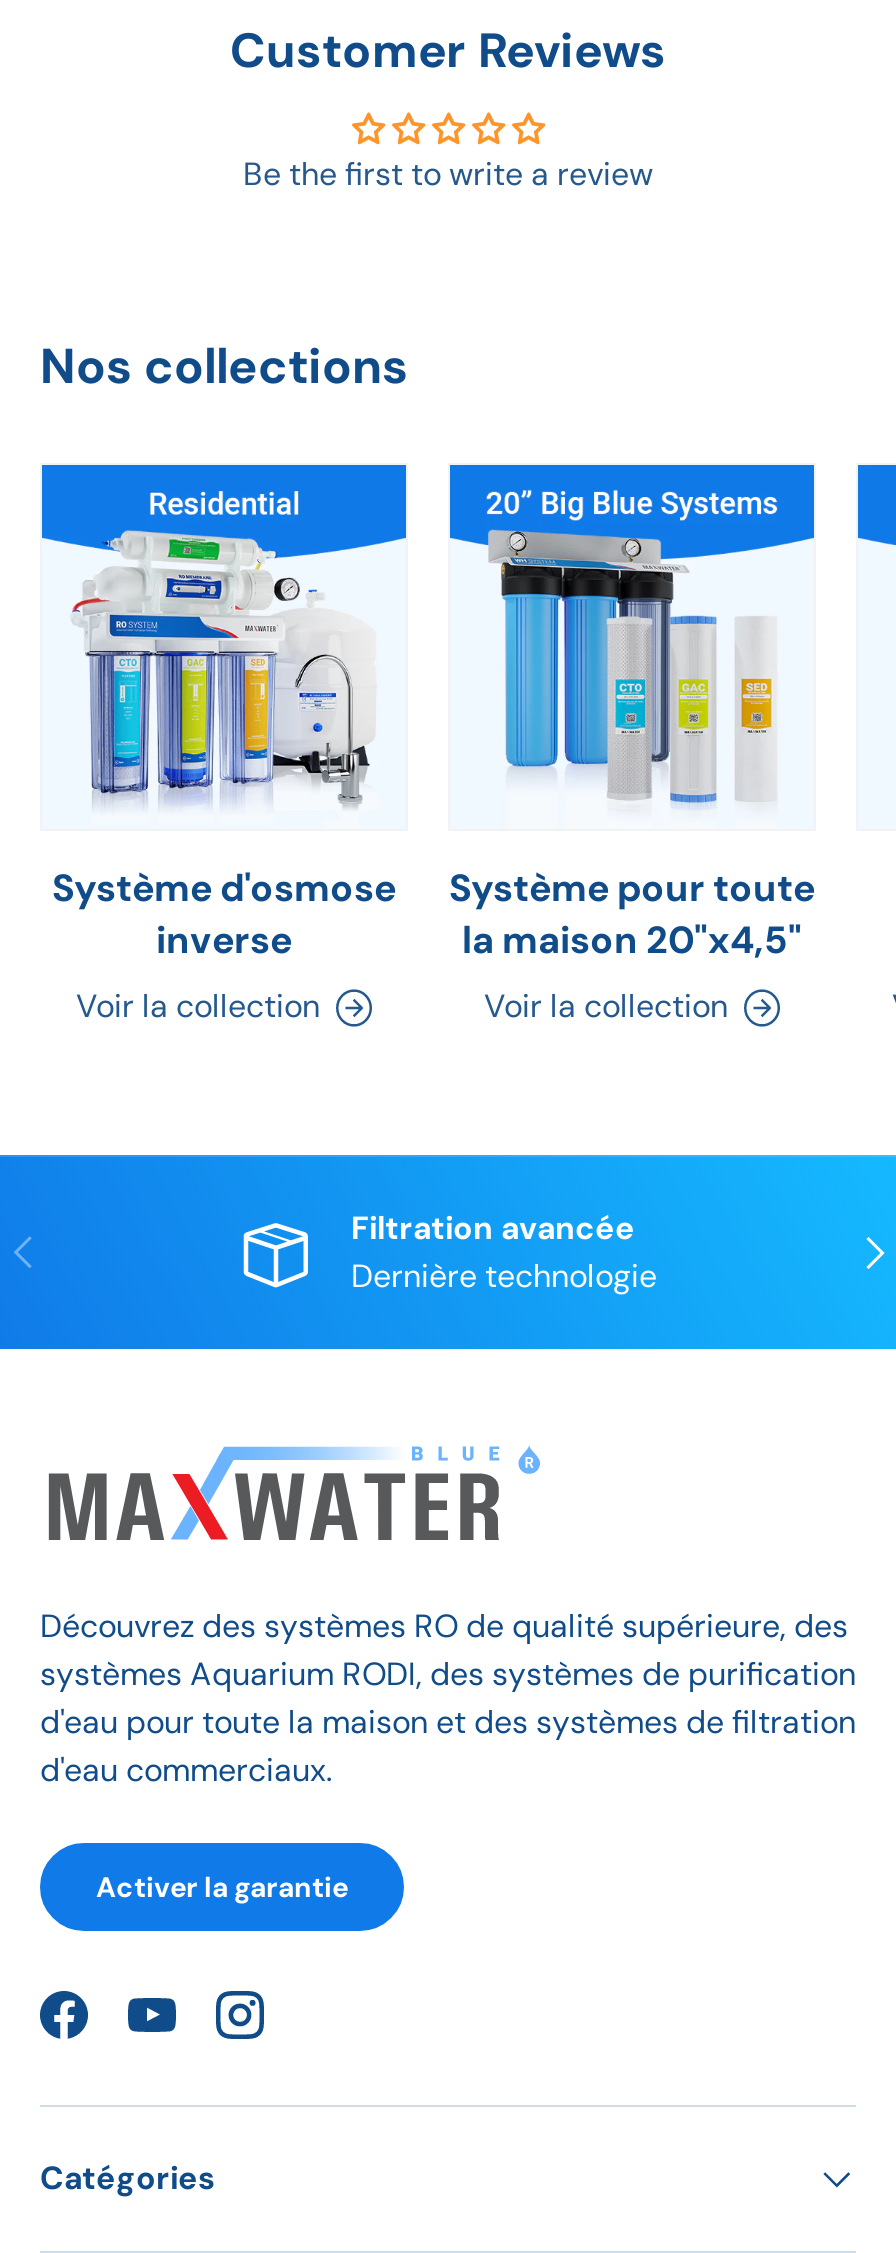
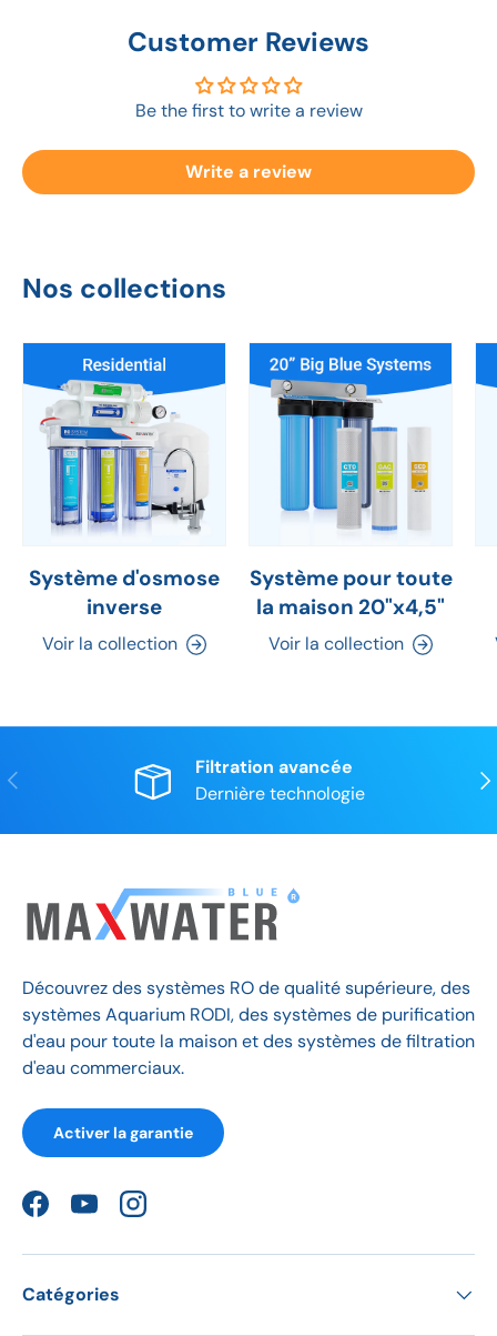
none -> [185,160,312,184] Write a review

